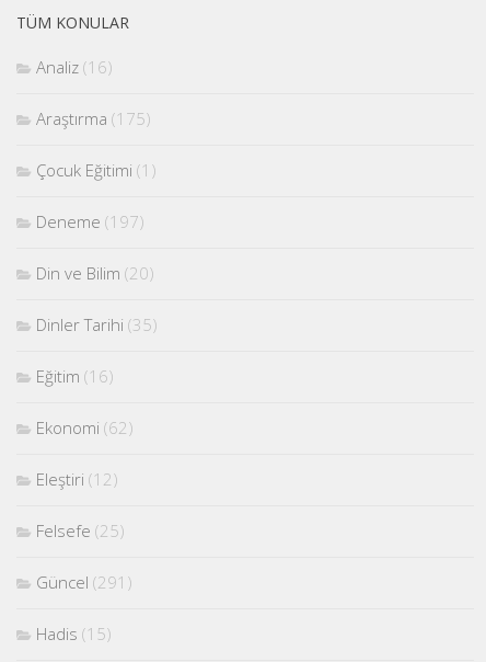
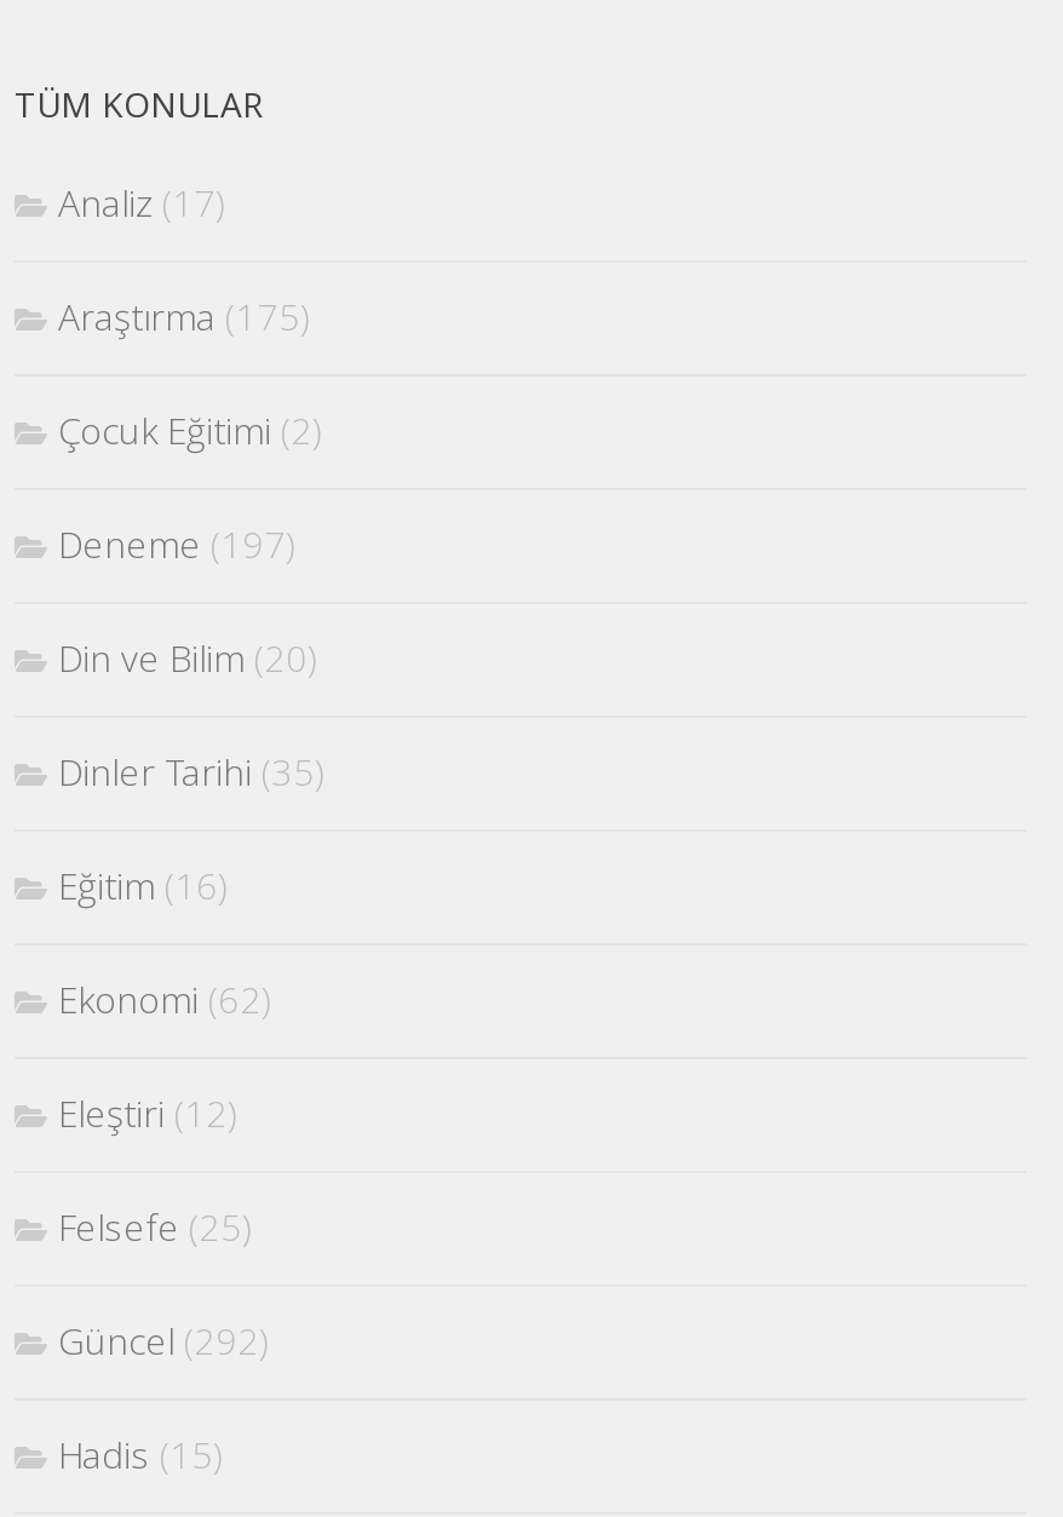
[36,56,113,77] Analiz (16) -> [58,177,228,226] Analiz (17)
[36,159,157,181] Çocuk Eğitimi (1) -> [58,405,324,453] Çocuk Eğitimi (2)
[36,571,132,593] Güncel (291) -> [58,1315,271,1364] Güncel (292)

